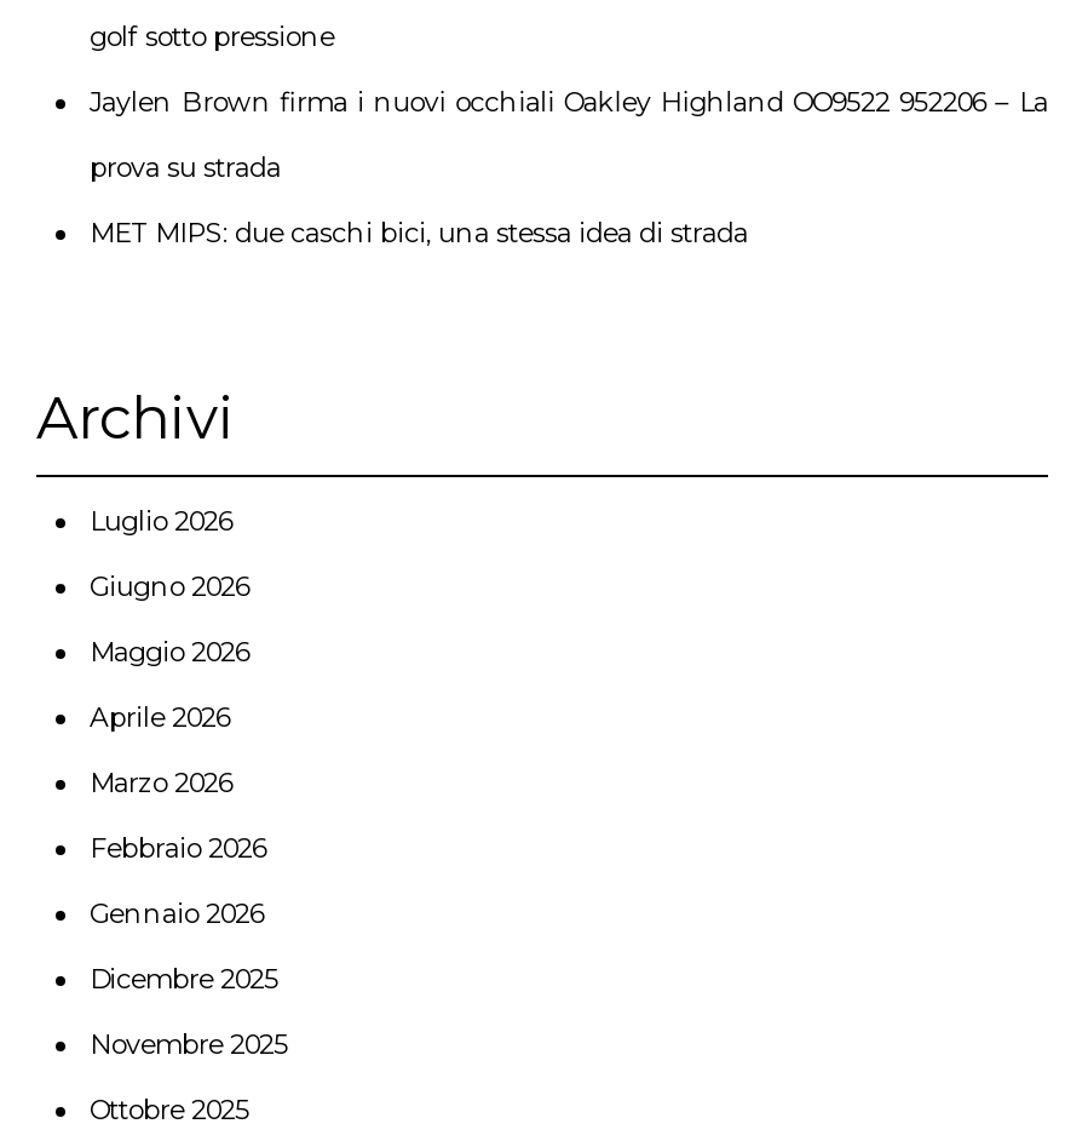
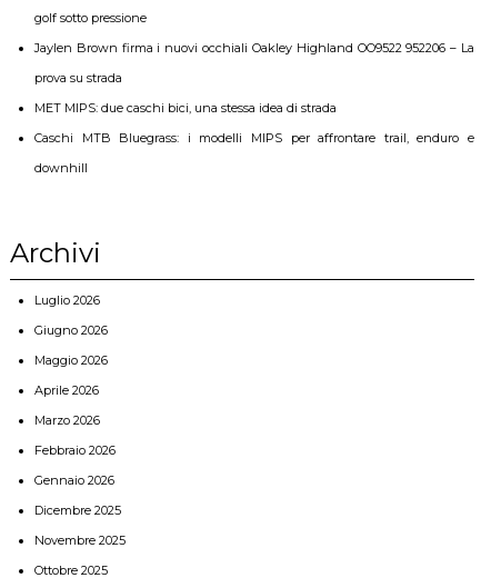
none -> [34,130,474,176] Caschi MTB Bluegrass: i modelli MIPS per affrontare trail, enduro e | downhill

